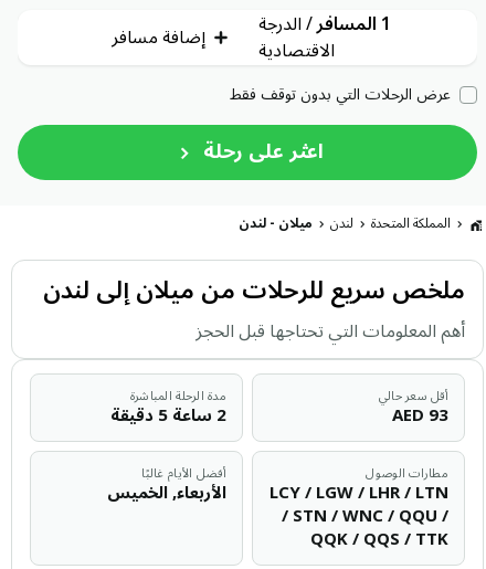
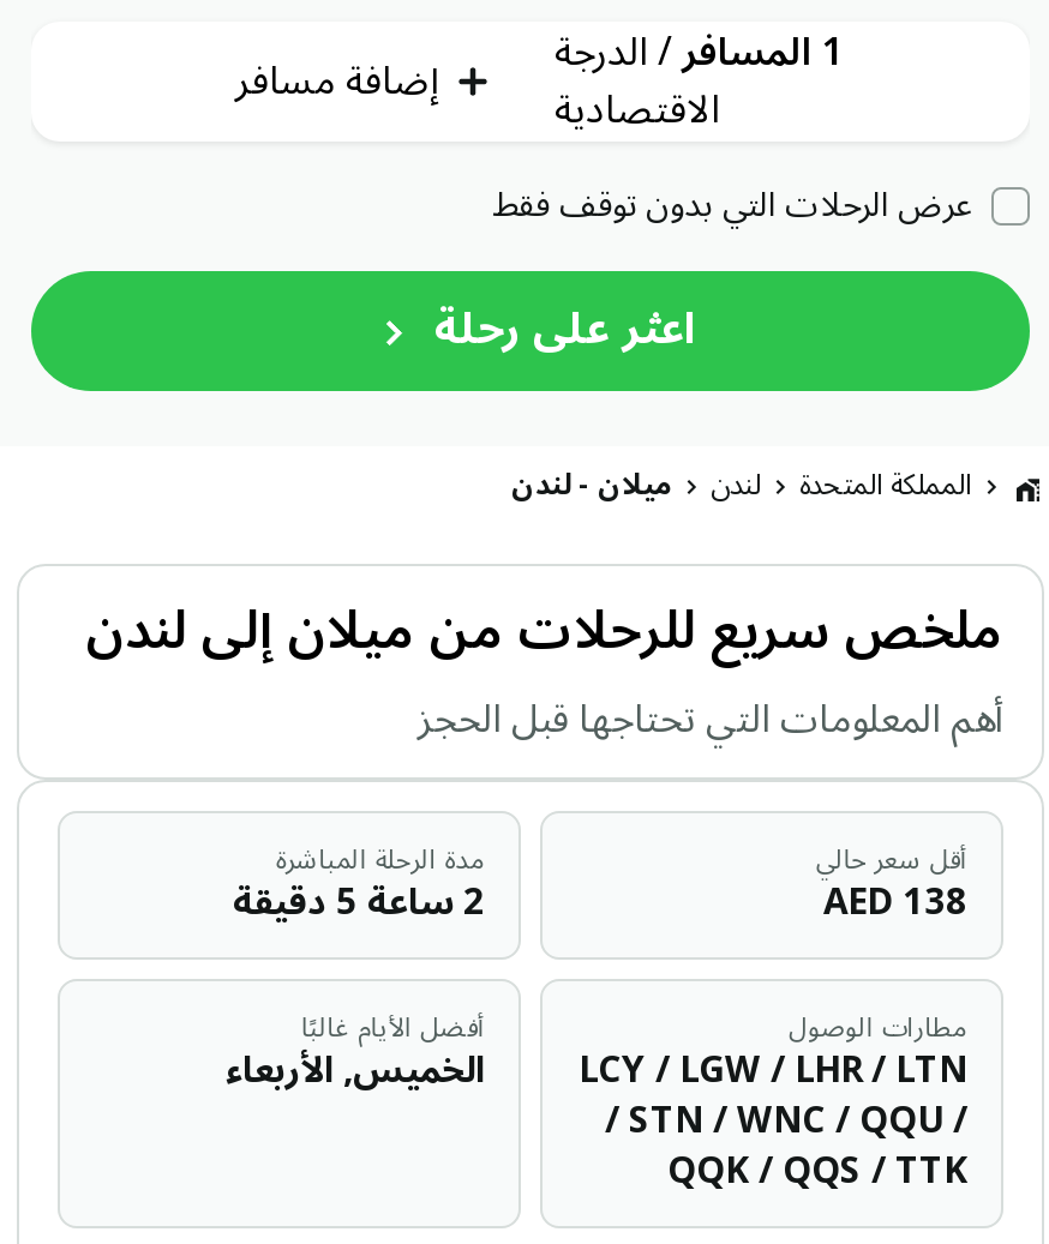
[392,398,448,433] AED 93 -> [823,864,967,940] AED 138
[107,475,226,510] الأربعاء, الخميس -> [226,1032,485,1108] الخميس, الأربعاء

